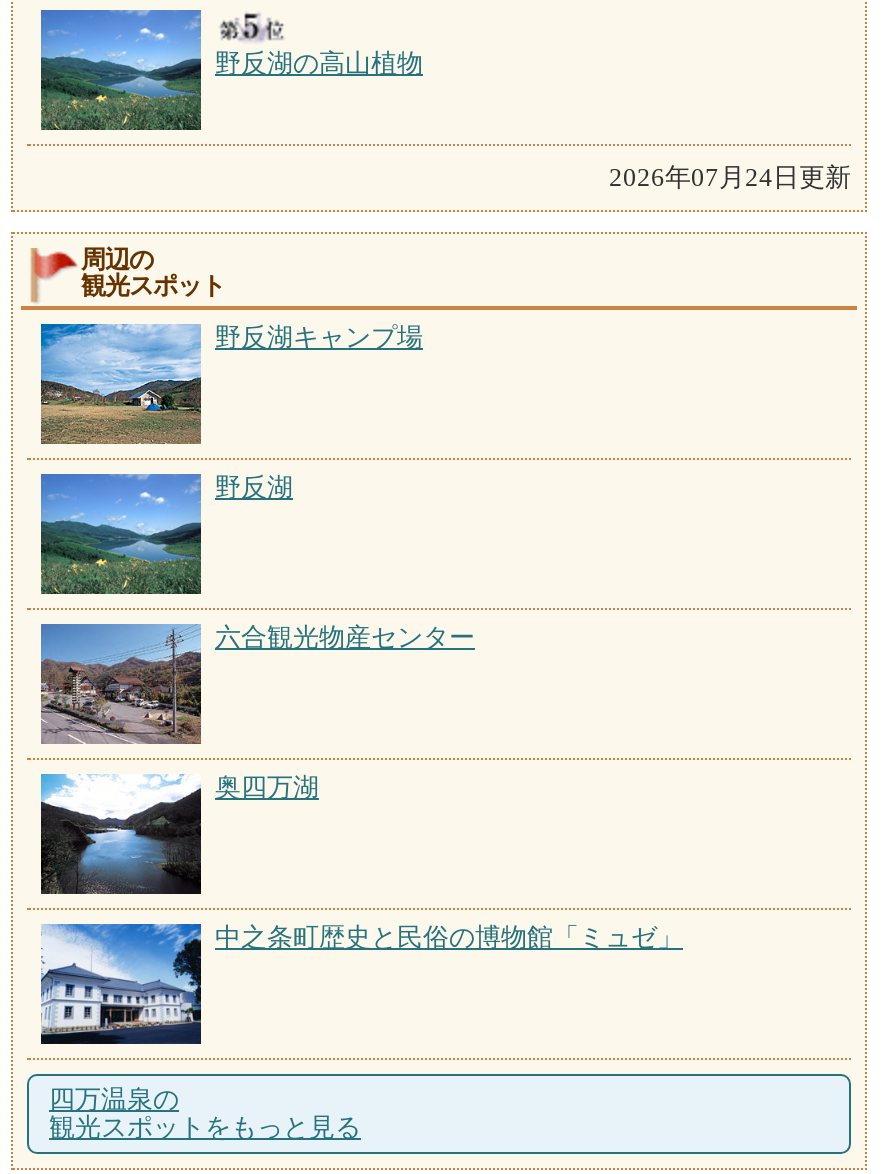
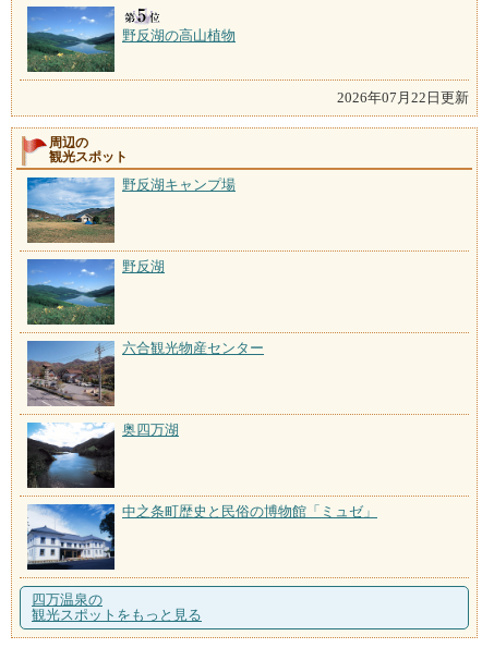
[609,163,851,193] 2026年07月24日更新 -> [337,89,469,105] 2026年07月22日更新

